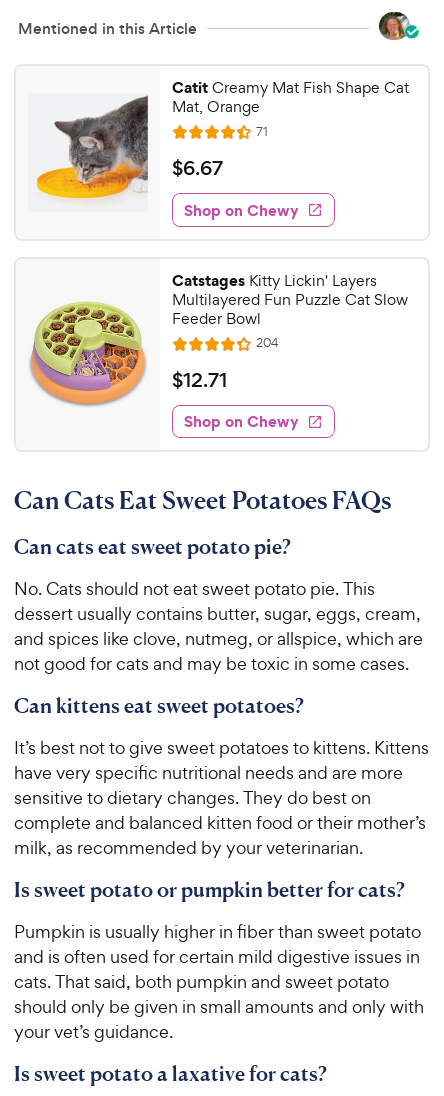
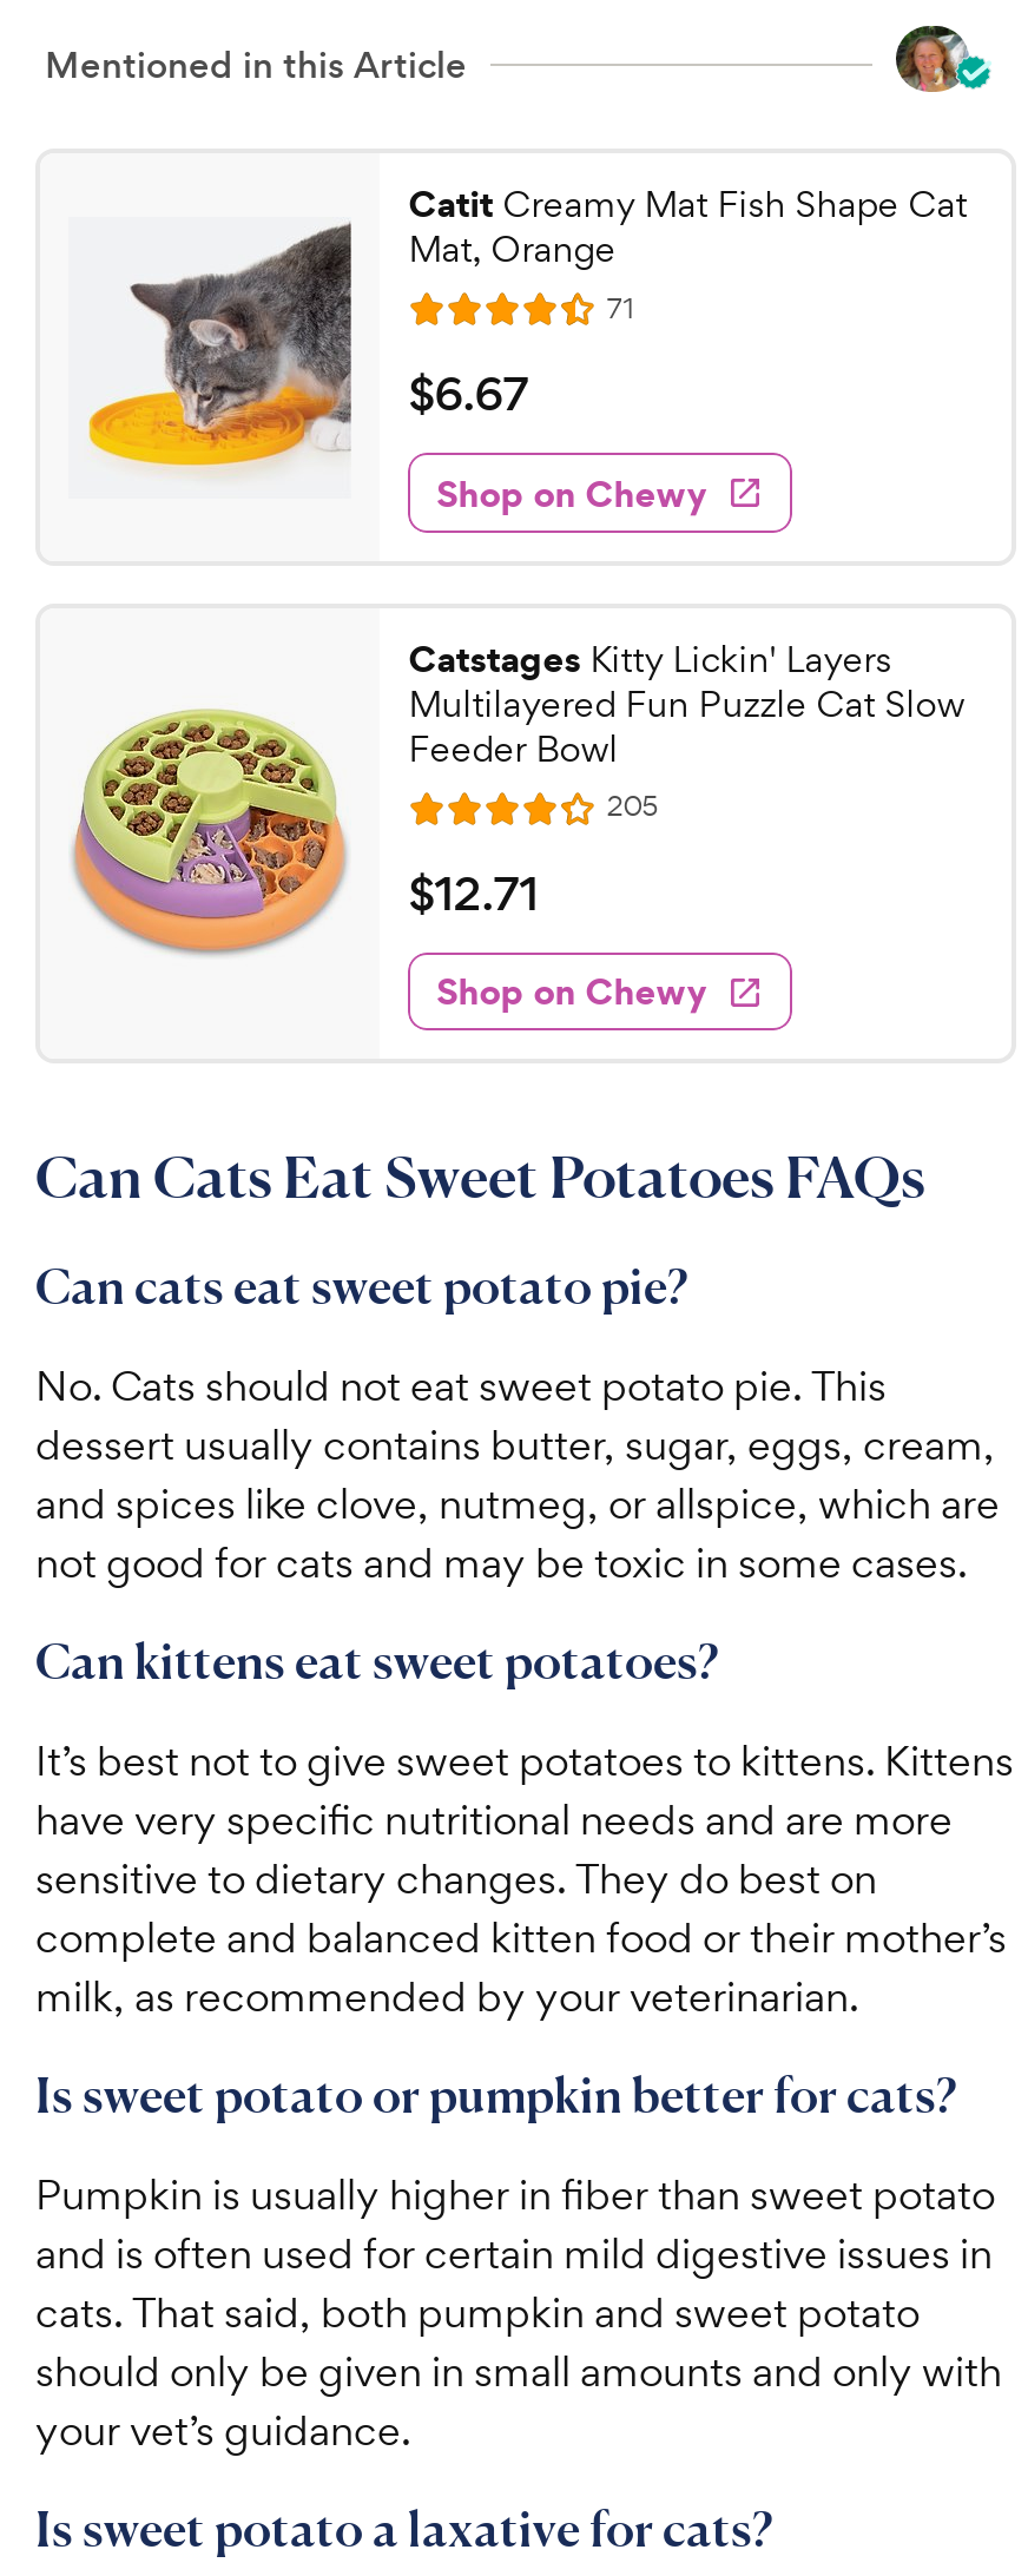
[256,334,285,351] 204 R -> [606,786,675,826] 205 R

